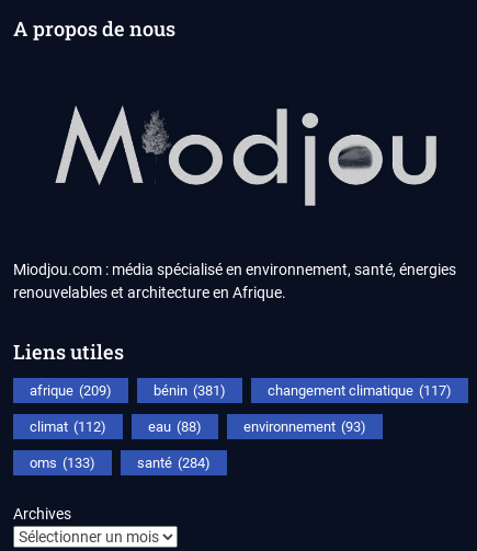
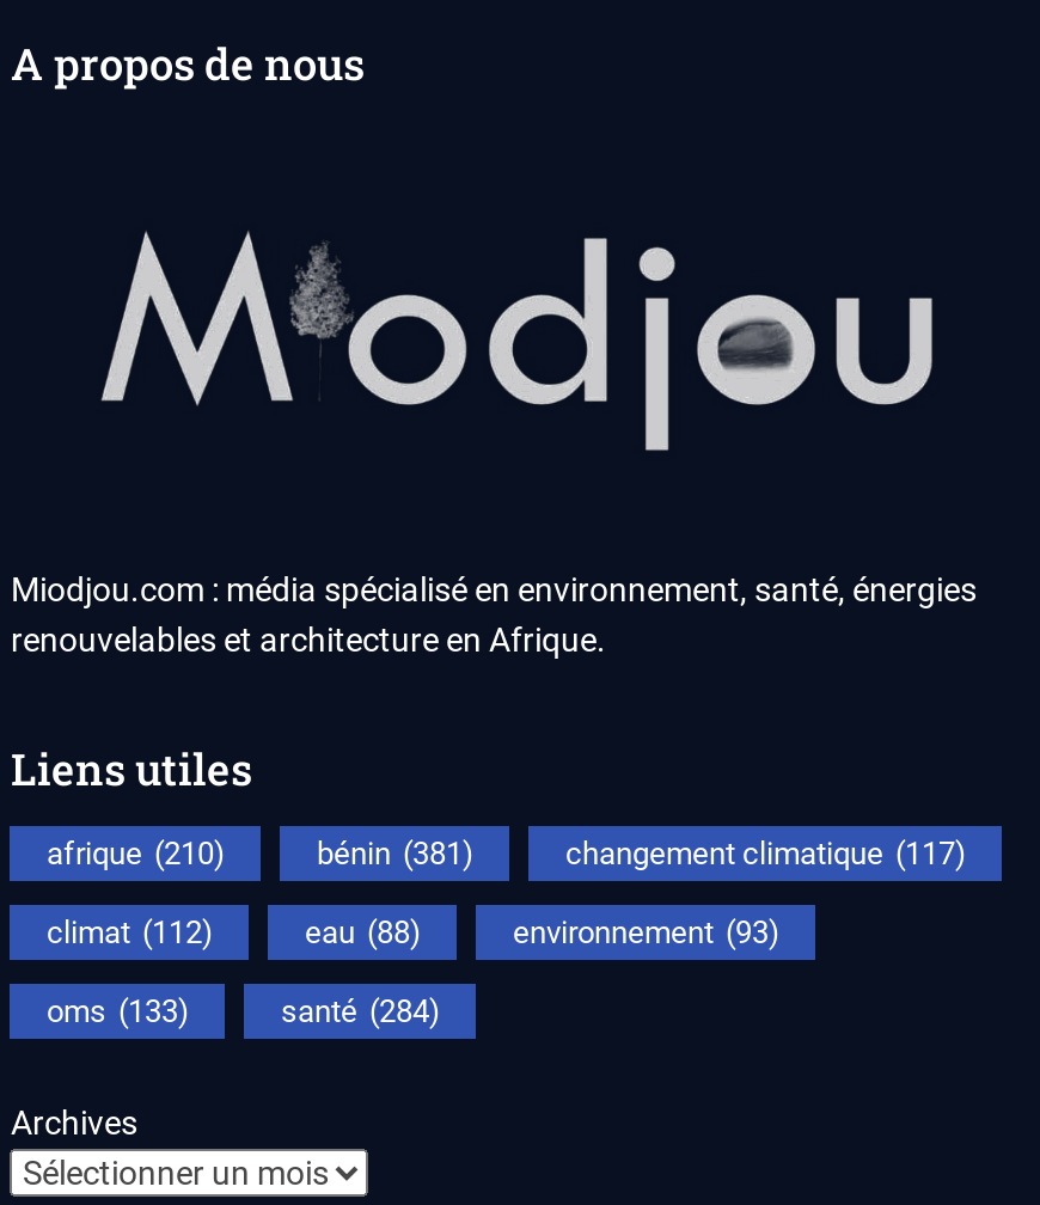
[30,382,112,399] afrique (209) -> [46,835,226,871] afrique (210)

